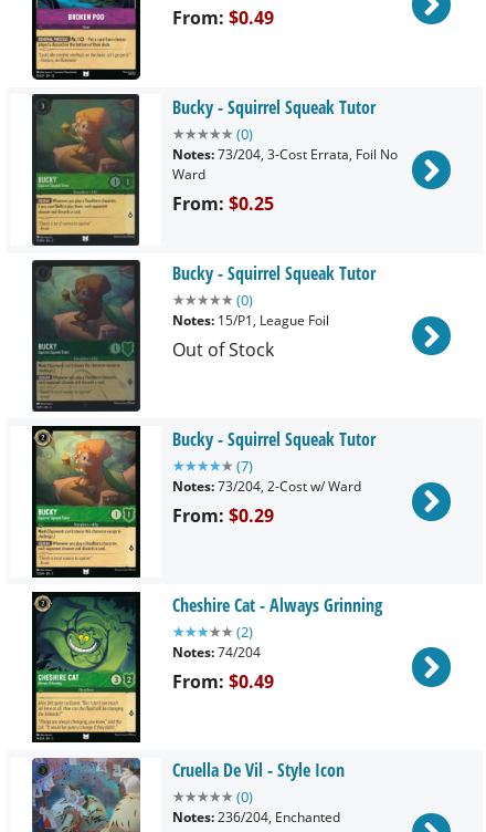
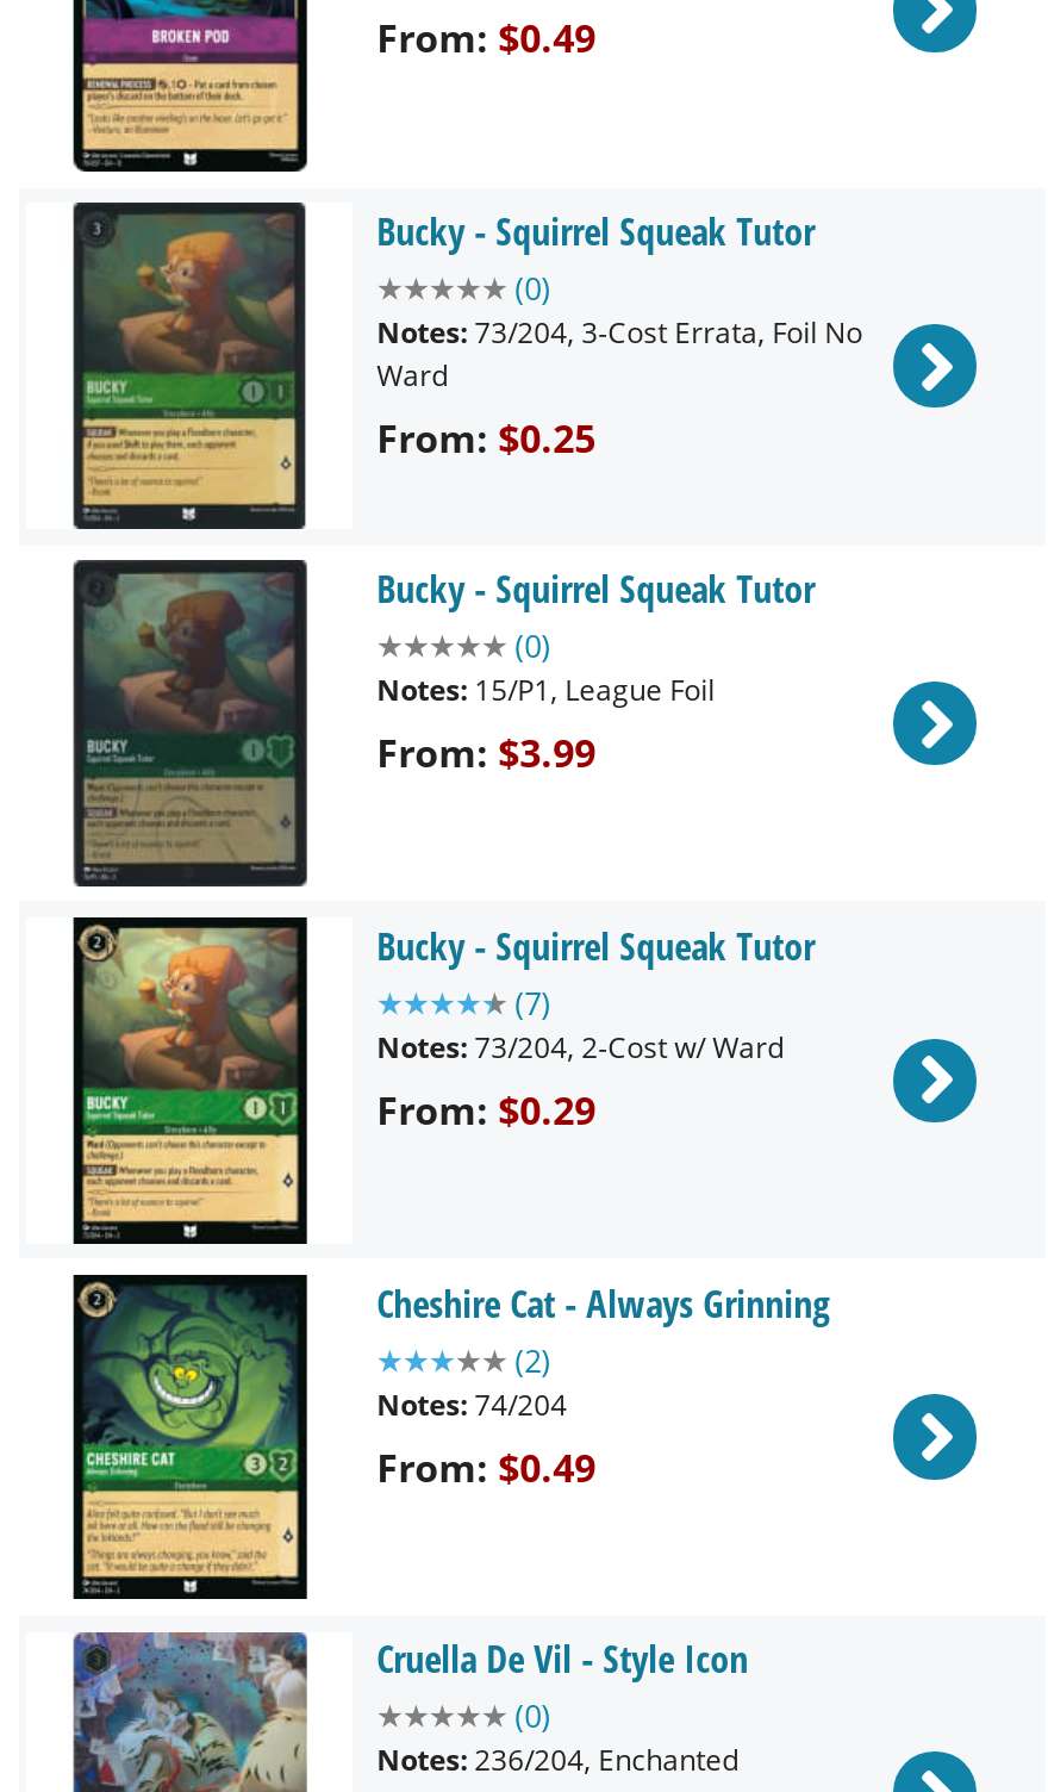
[173,337,274,362] Out of Stock -> [377,727,596,779] From: $3.99

